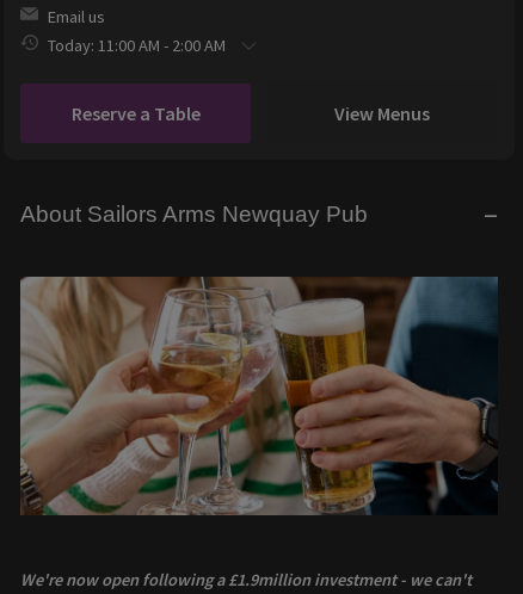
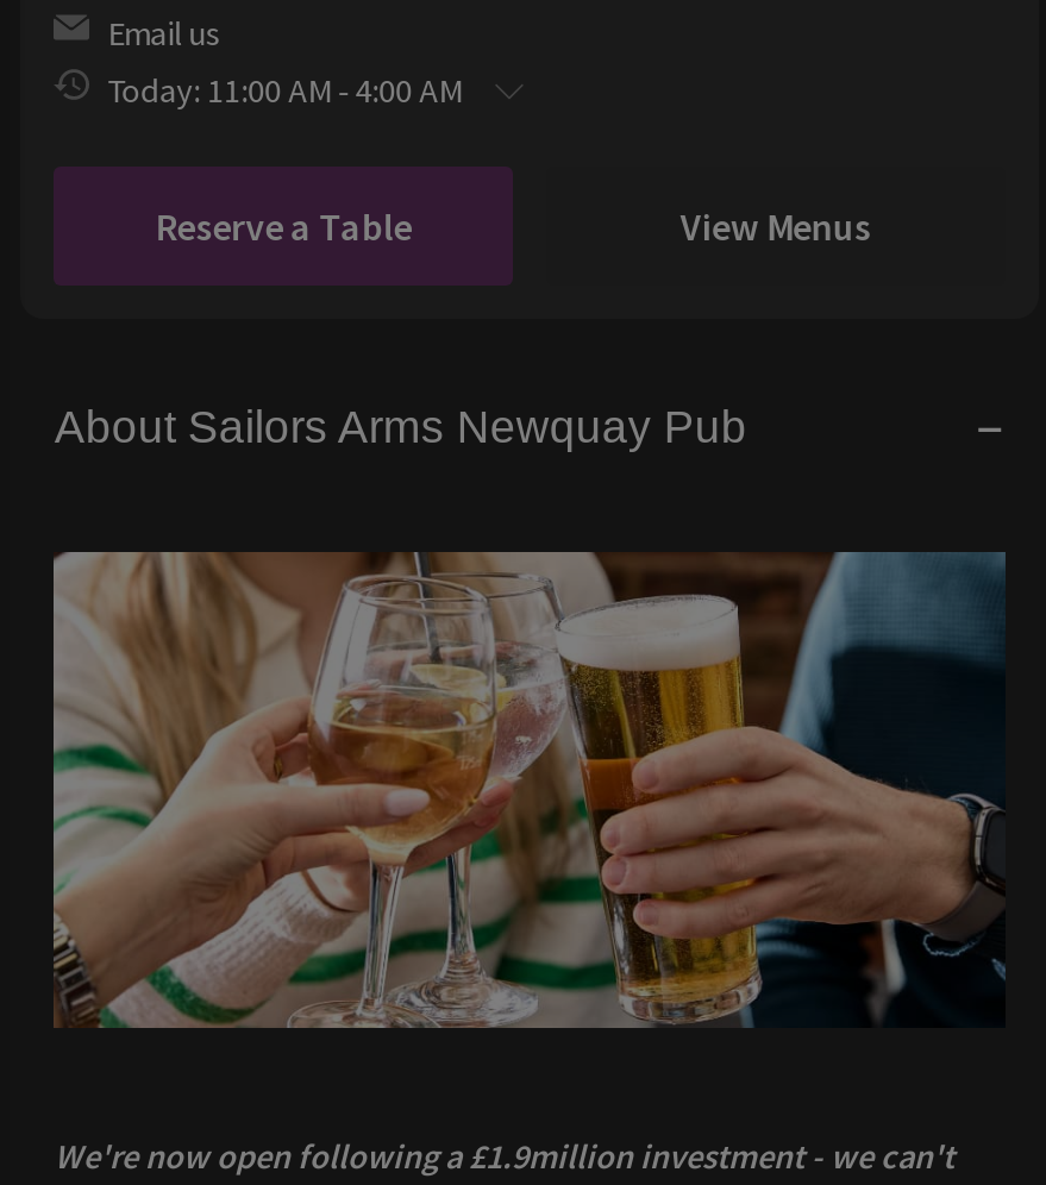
[47,34,225,56] Today: 11:00 AM - 2:00 AM -> [107,68,462,111] Today: 11:00 AM - 4:00 AM

